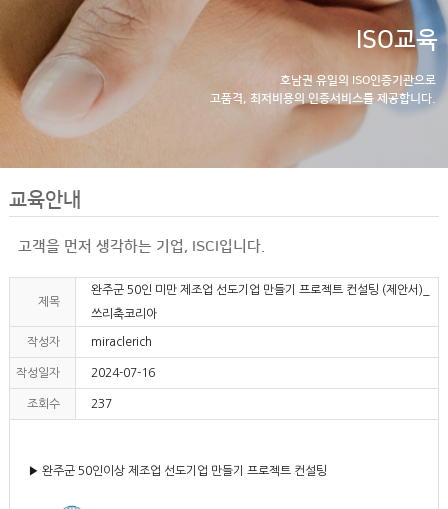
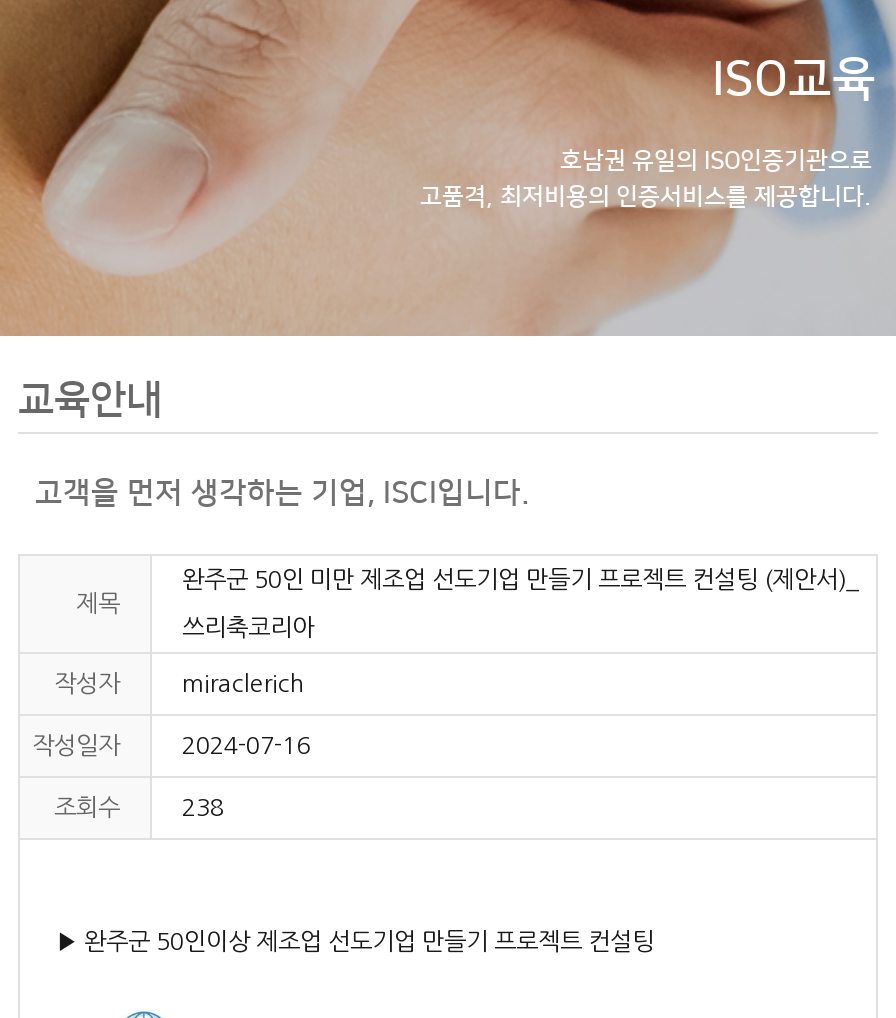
[91,398,112,410] 237 -> [182,796,224,820] 238

